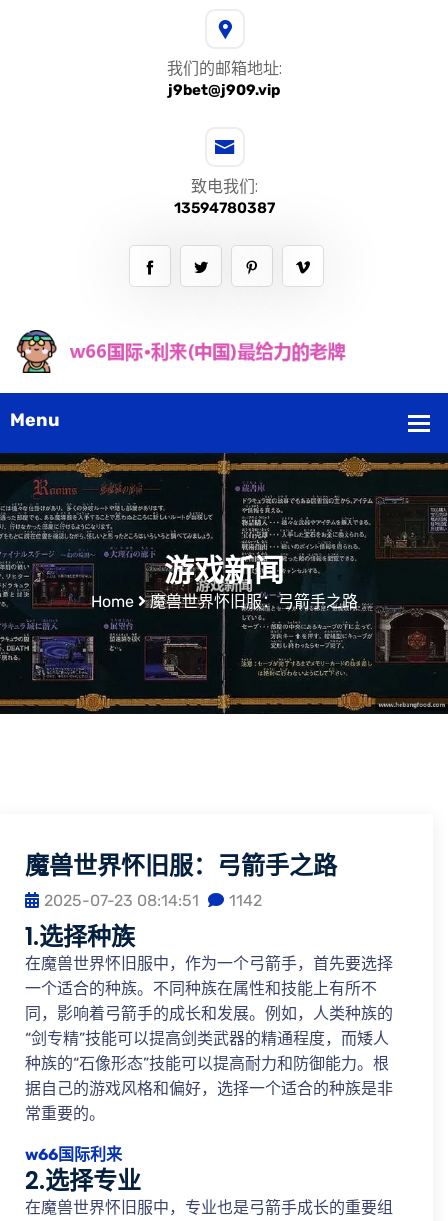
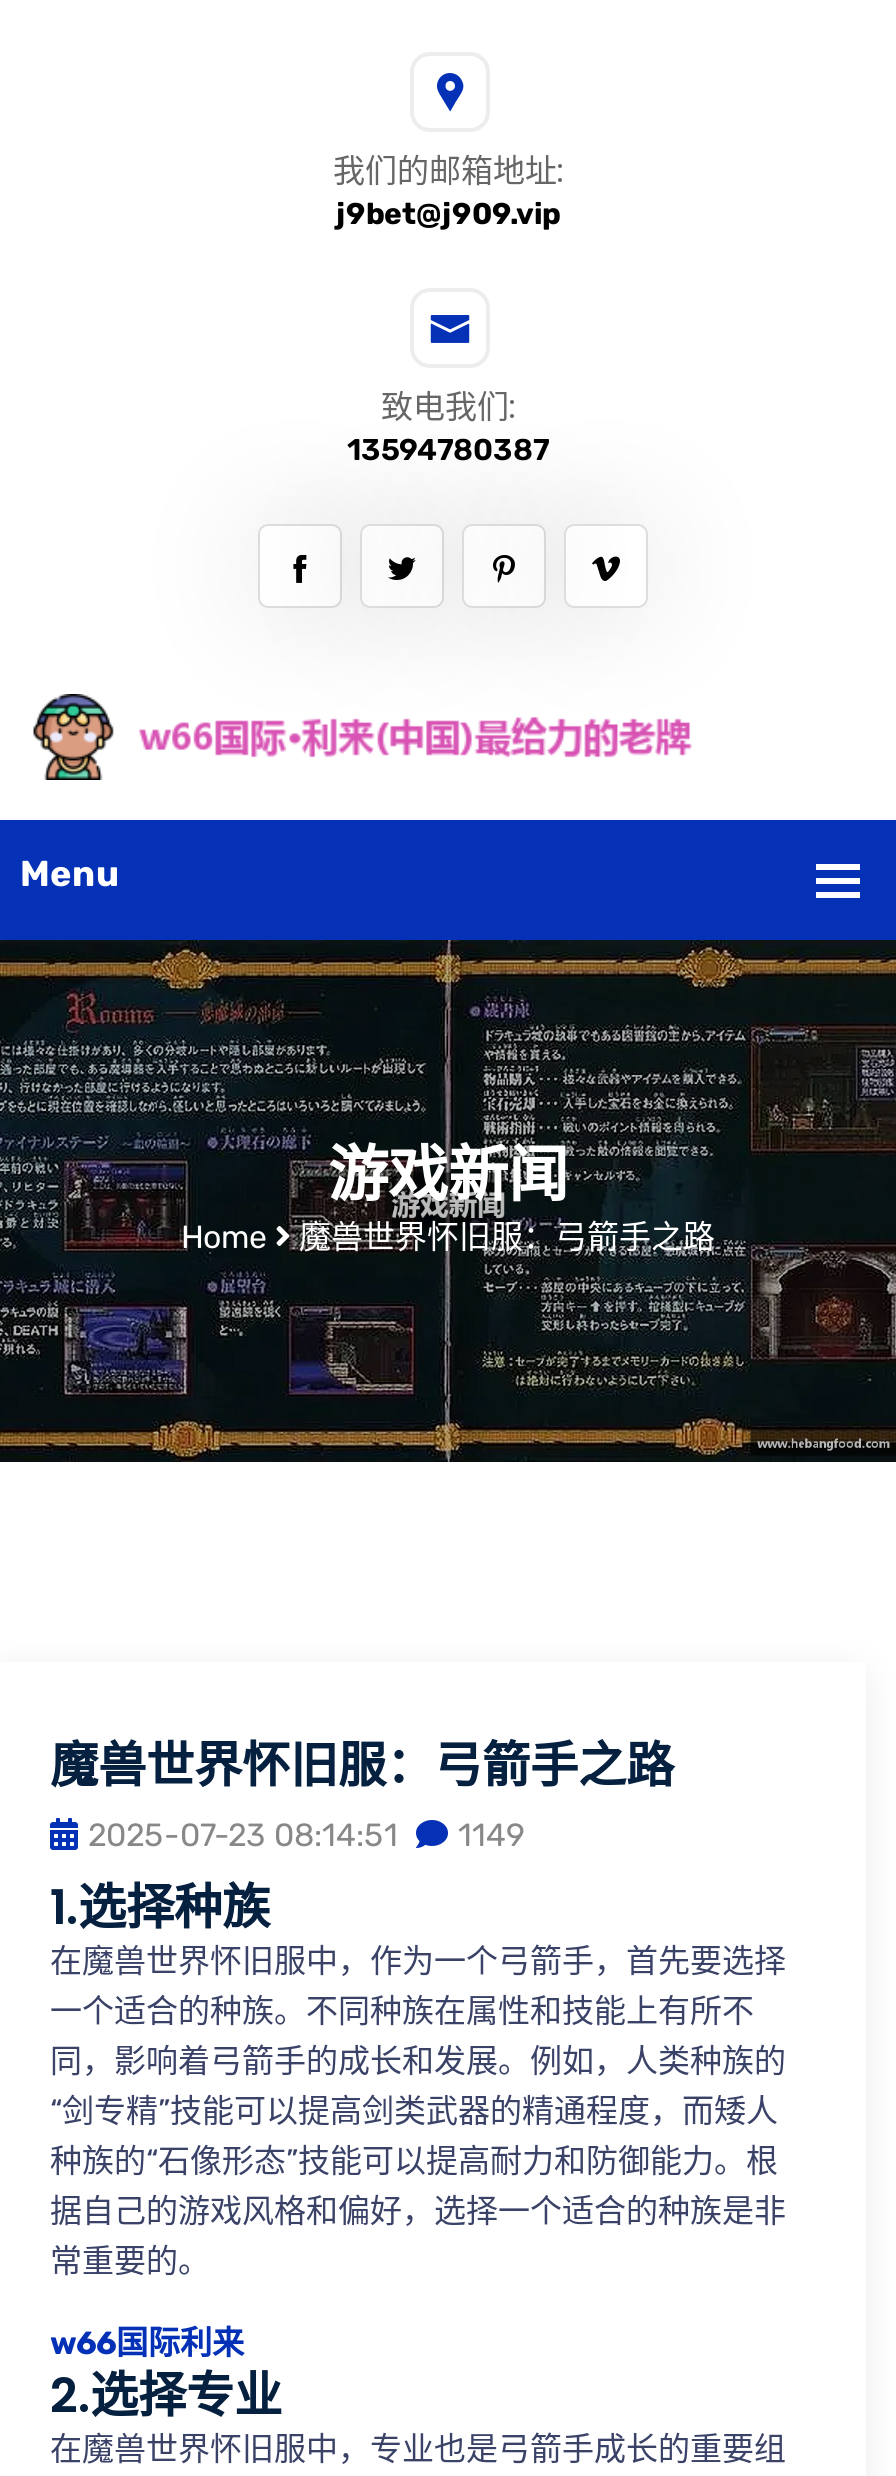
[44,891,262,910] 2025-07-23 08:14:51 1142 -> [88,1816,524,1854] 2025-07-23 08:14:51 1149

